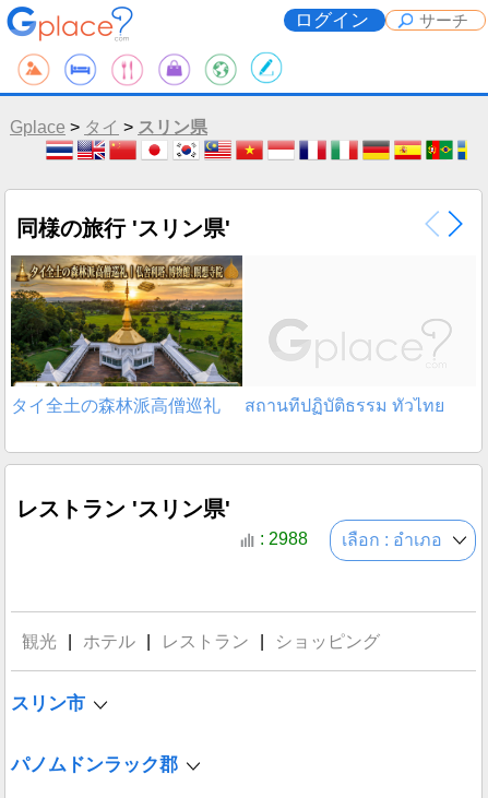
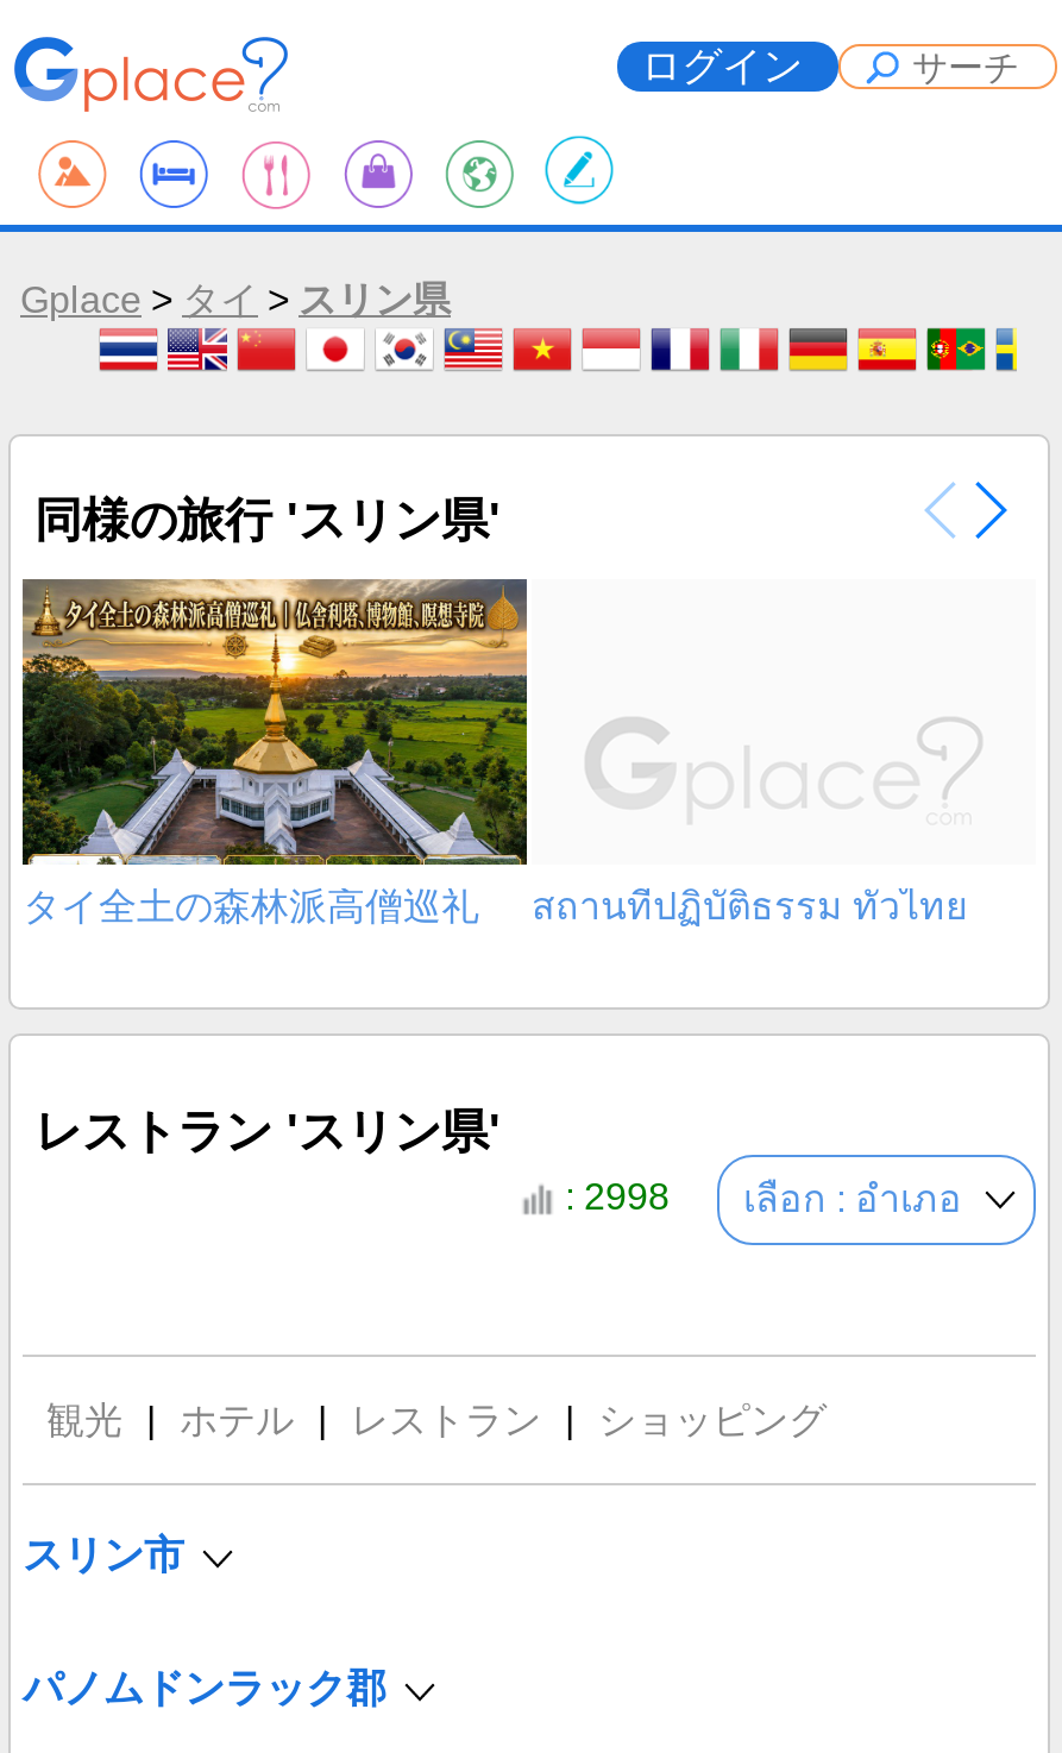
[255,529,442,549] : 2988 เลือก : อำเภอ -> [555,1176,962,1219] : 2998 เลือก : อำเภอ

